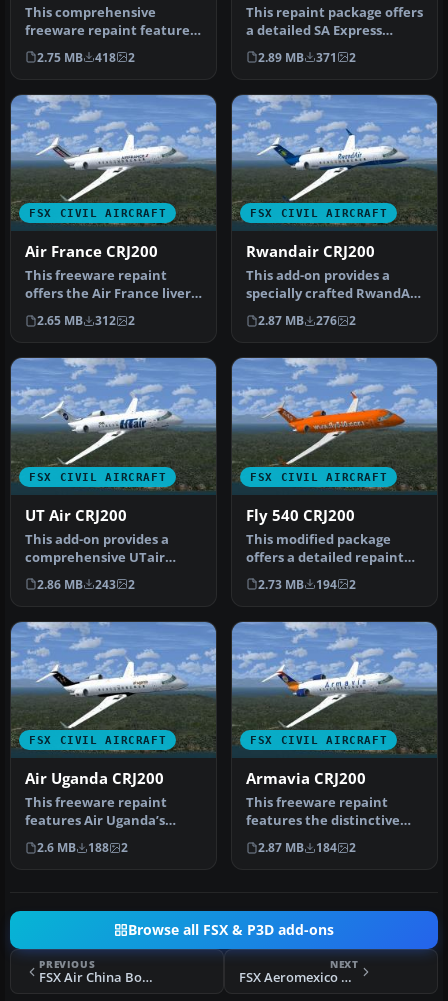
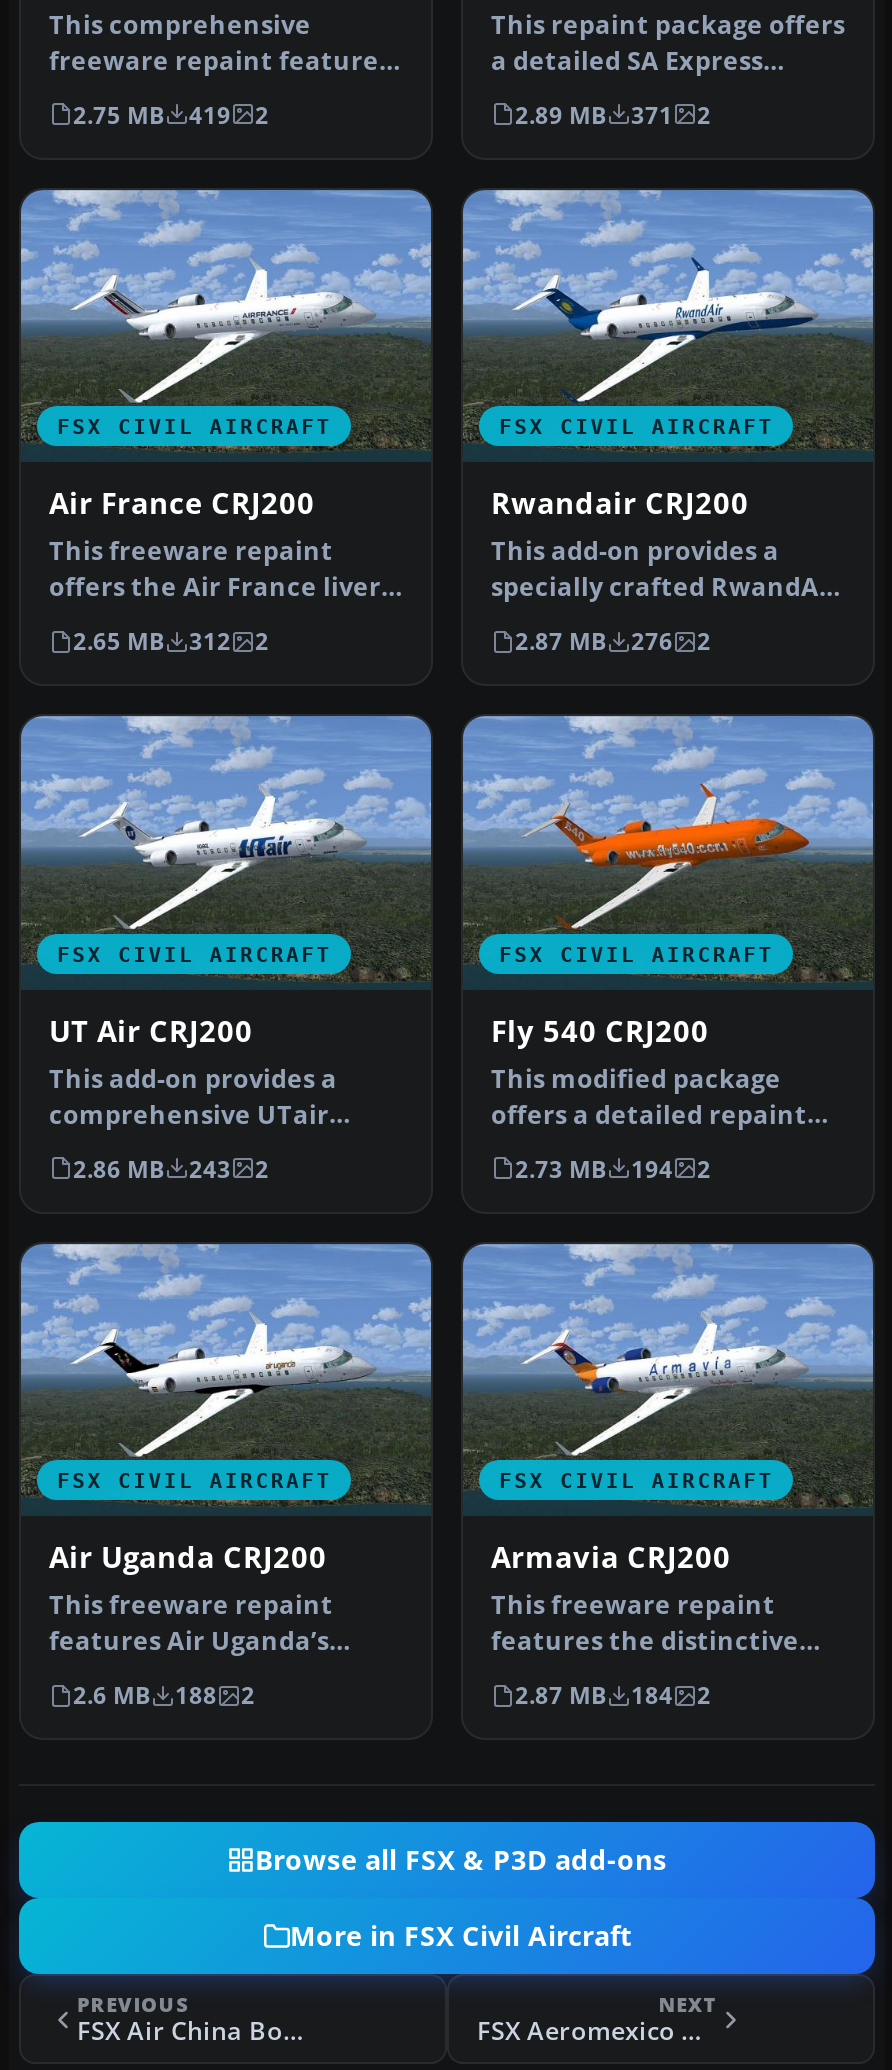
[37,50,135,65] 2.75 MB 418 2 -> [73,100,269,130] 2.75 MB 419 2
none -> [290,1918,632,1954] More in FSX Civil Aircraft

